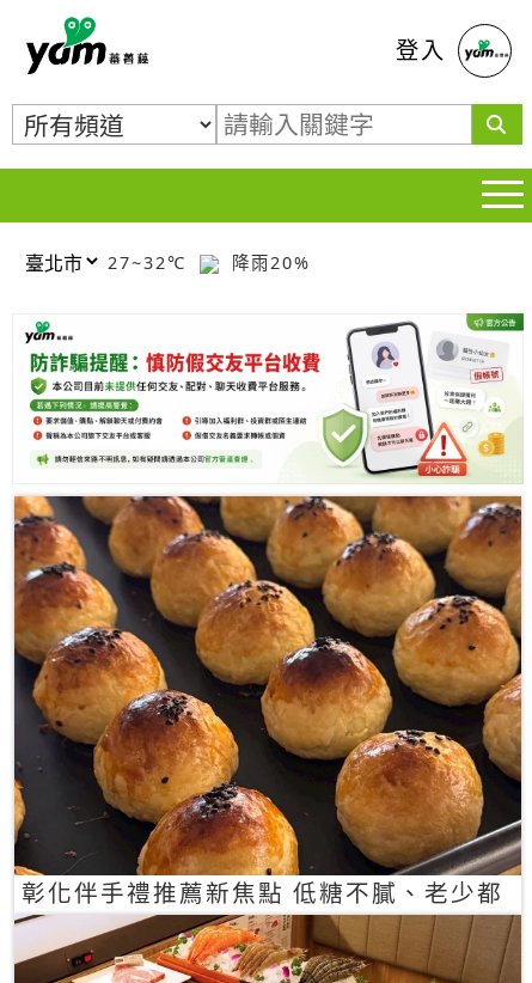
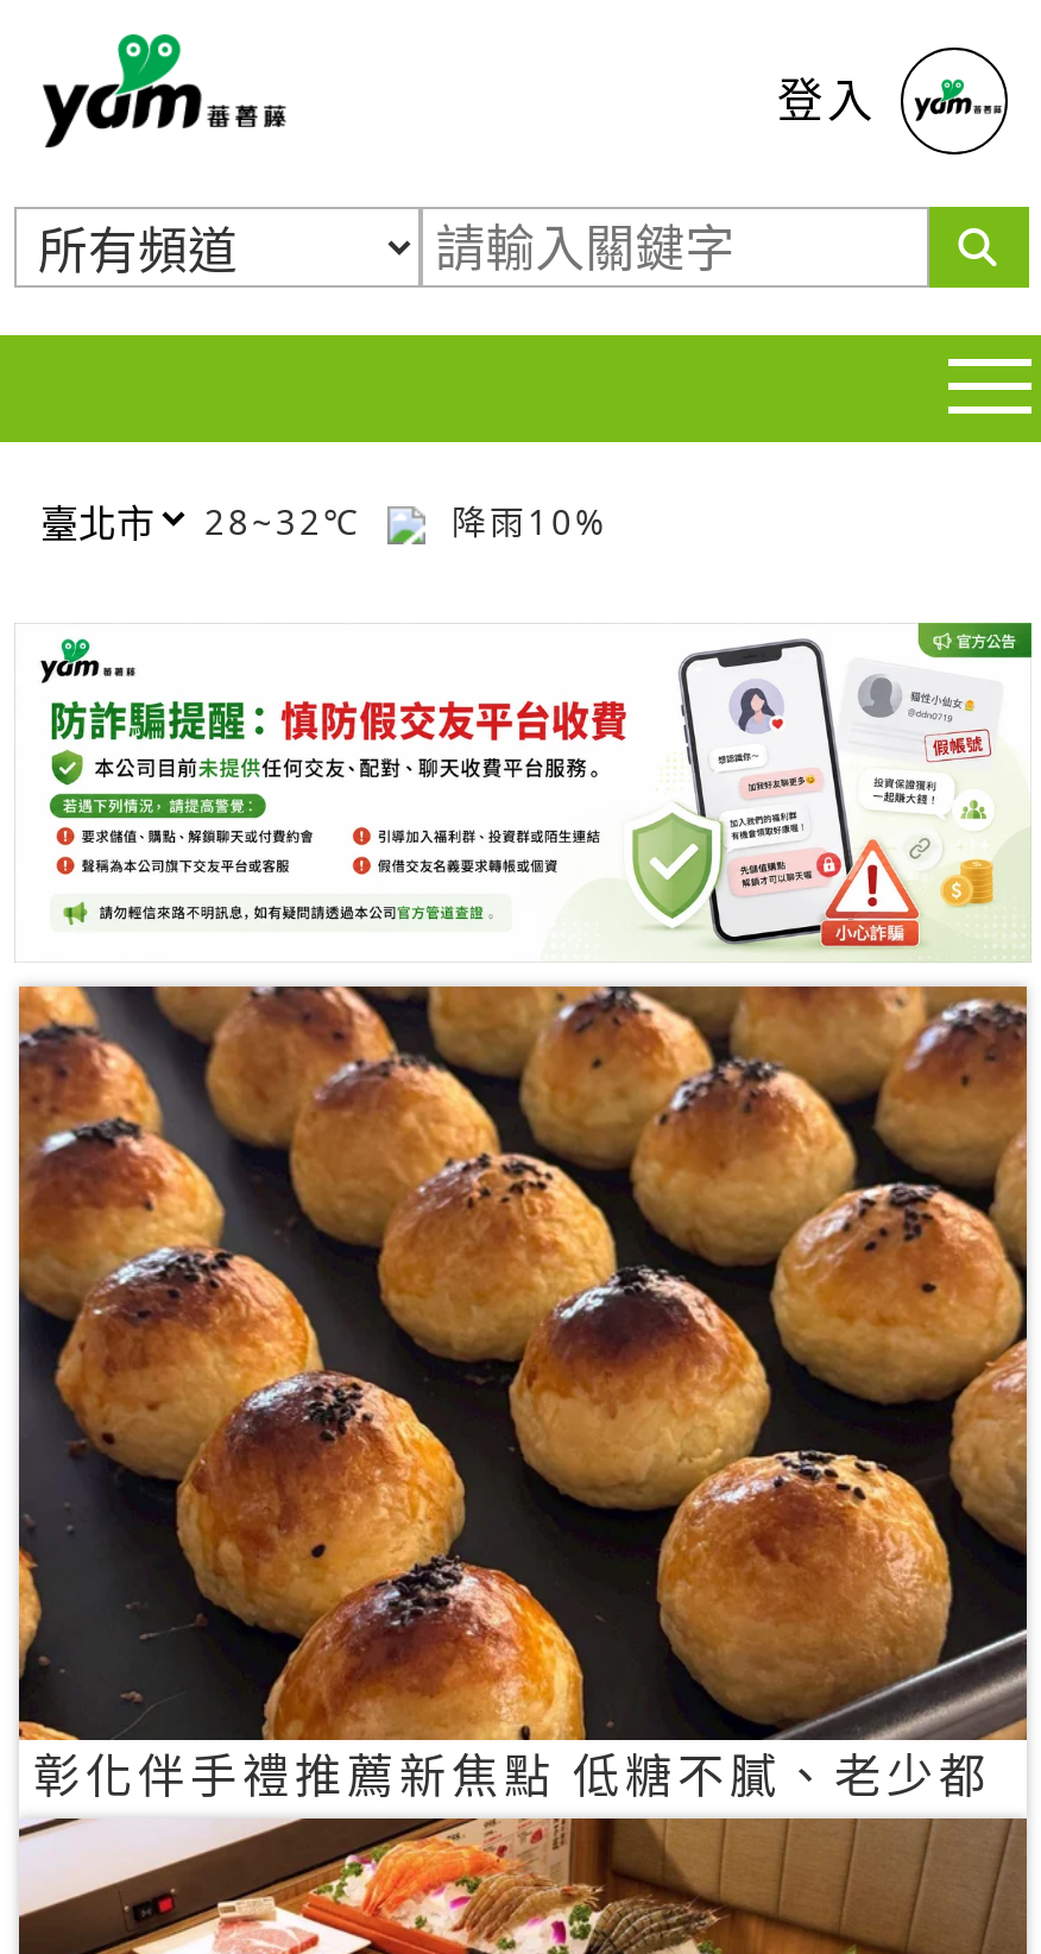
[108,251,194,273] 27~32℃ -> [204,498,376,543] 28~32℃
[225,251,311,273] 降雨20% -> [437,498,608,543] 降雨10%

